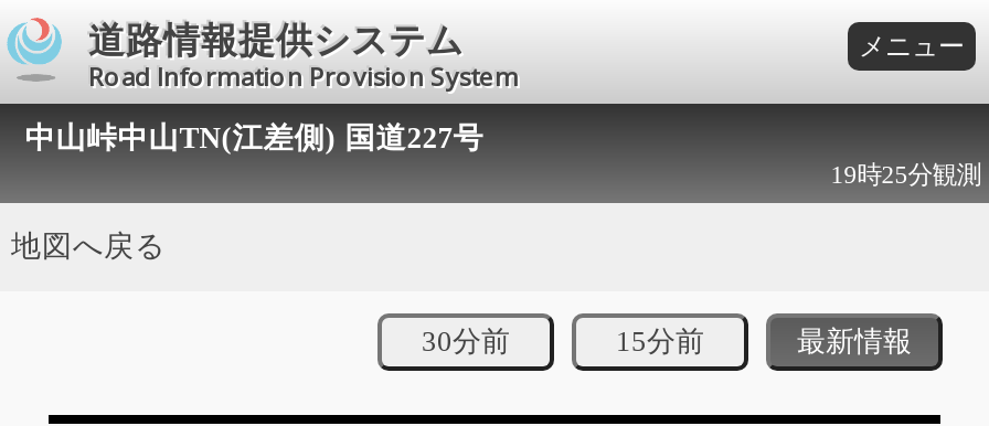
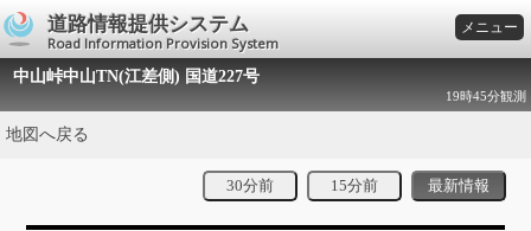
[830,161,981,187] 19時25分観測 -> [446,89,526,103] 19時45分観測

